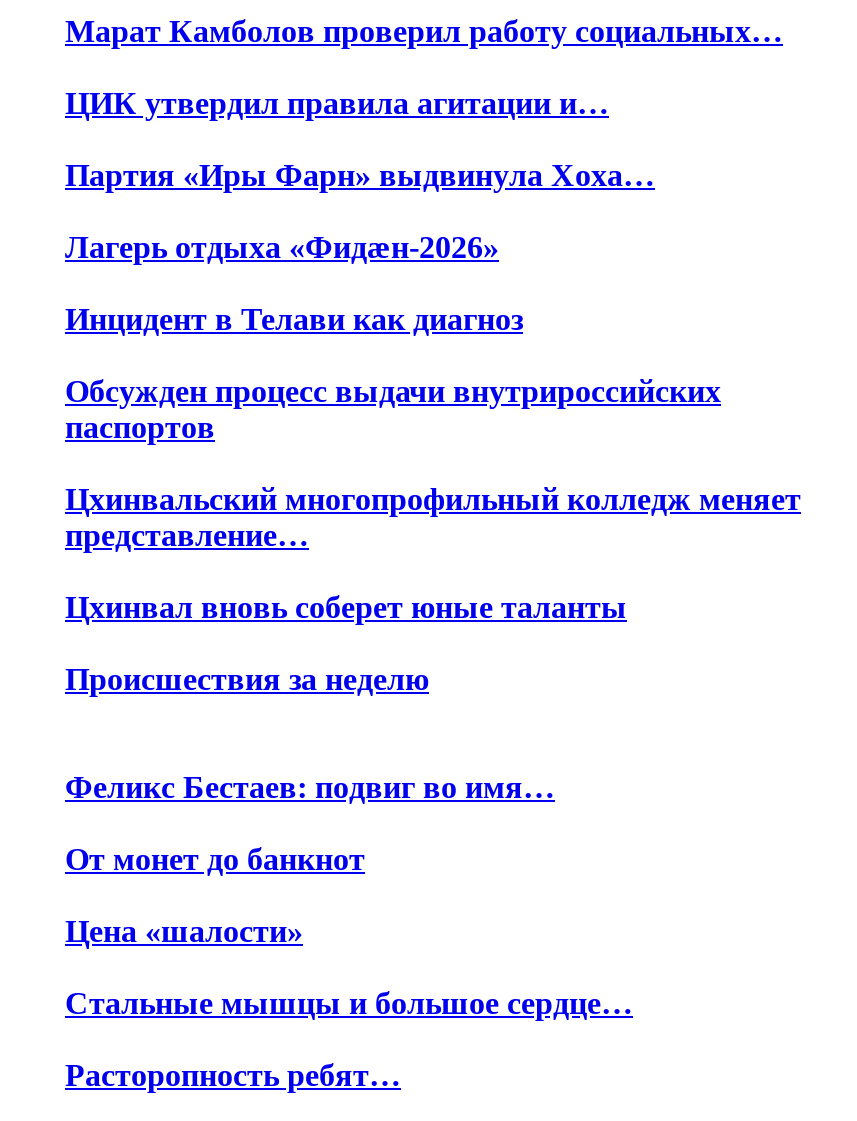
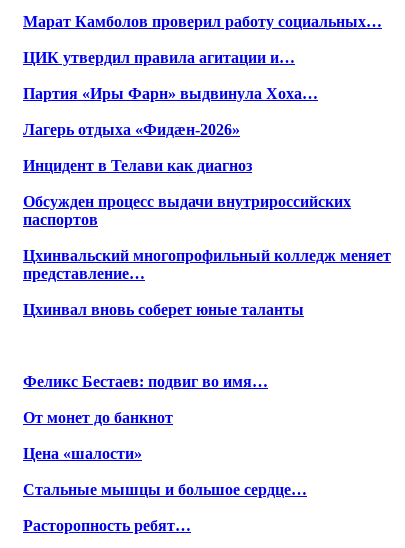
[65,662,429,696] Происшествия за неделю -> none

